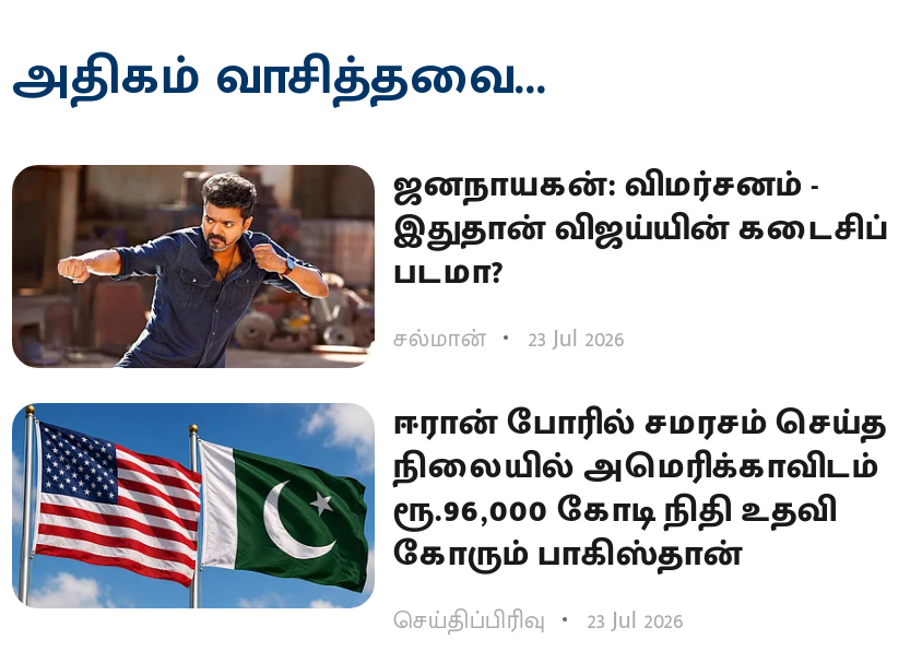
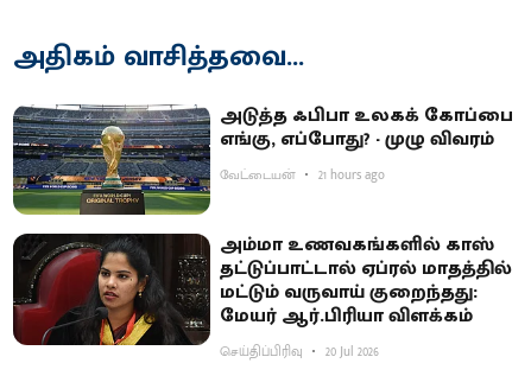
[12,155,889,370] [image] | ஜனநாயகன்: விமர்சனம் - | இதுதான் விஜய்யின் கடைசிப் | படமா? | சல்மான் | 23 Jul 2026 -> [13,99,514,216] [image] | அடுத்த ஃபிபா உலகக் கோப்பை | எங்கு, எப்போது? - முழு விவரம் | வேட்டையன் | 21 hours ago
[10,395,887,611] [image] | ஈரான் போரில் சமரசம் செய்த | நிலையில் அமெரிக்காவிடம் | ரூ.96,000 கோடி நிதி உதவி | கோரும் பாகிஸ்தான் -> [12,229,512,346] [image] | அம்மா உணவகங்களில் காஸ் | தட்டுப்பாட்டால் ஏப்ரல் மாதத்தில் | மட்டும் வருவாய் குறைந்தது: | மேயர் ஆர்.பிரியா விளக்கம்
[393,602,684,641] செய்திப்பிரிவு 23 Jul 2026 -> [220,342,379,363] செய்திப்பிரிவு 20 Jul 2026

